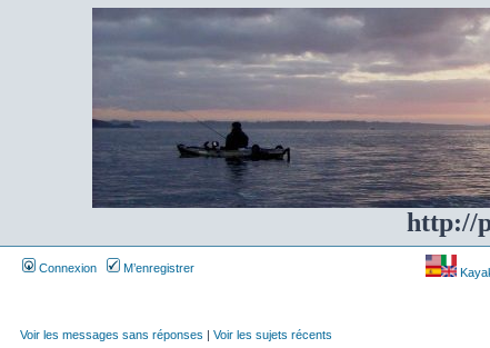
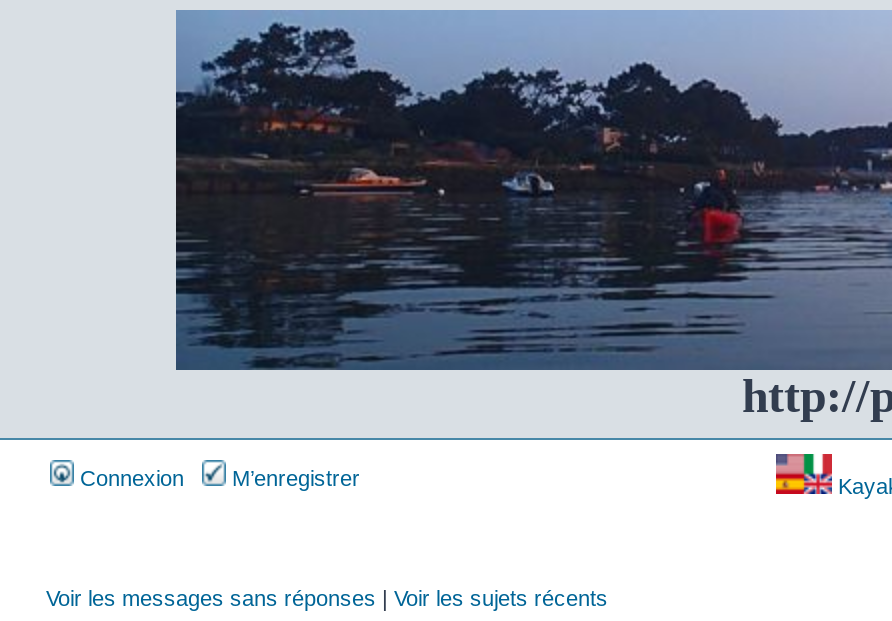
[92,8,487,208] [image] -> [176,10,886,370] [image]

